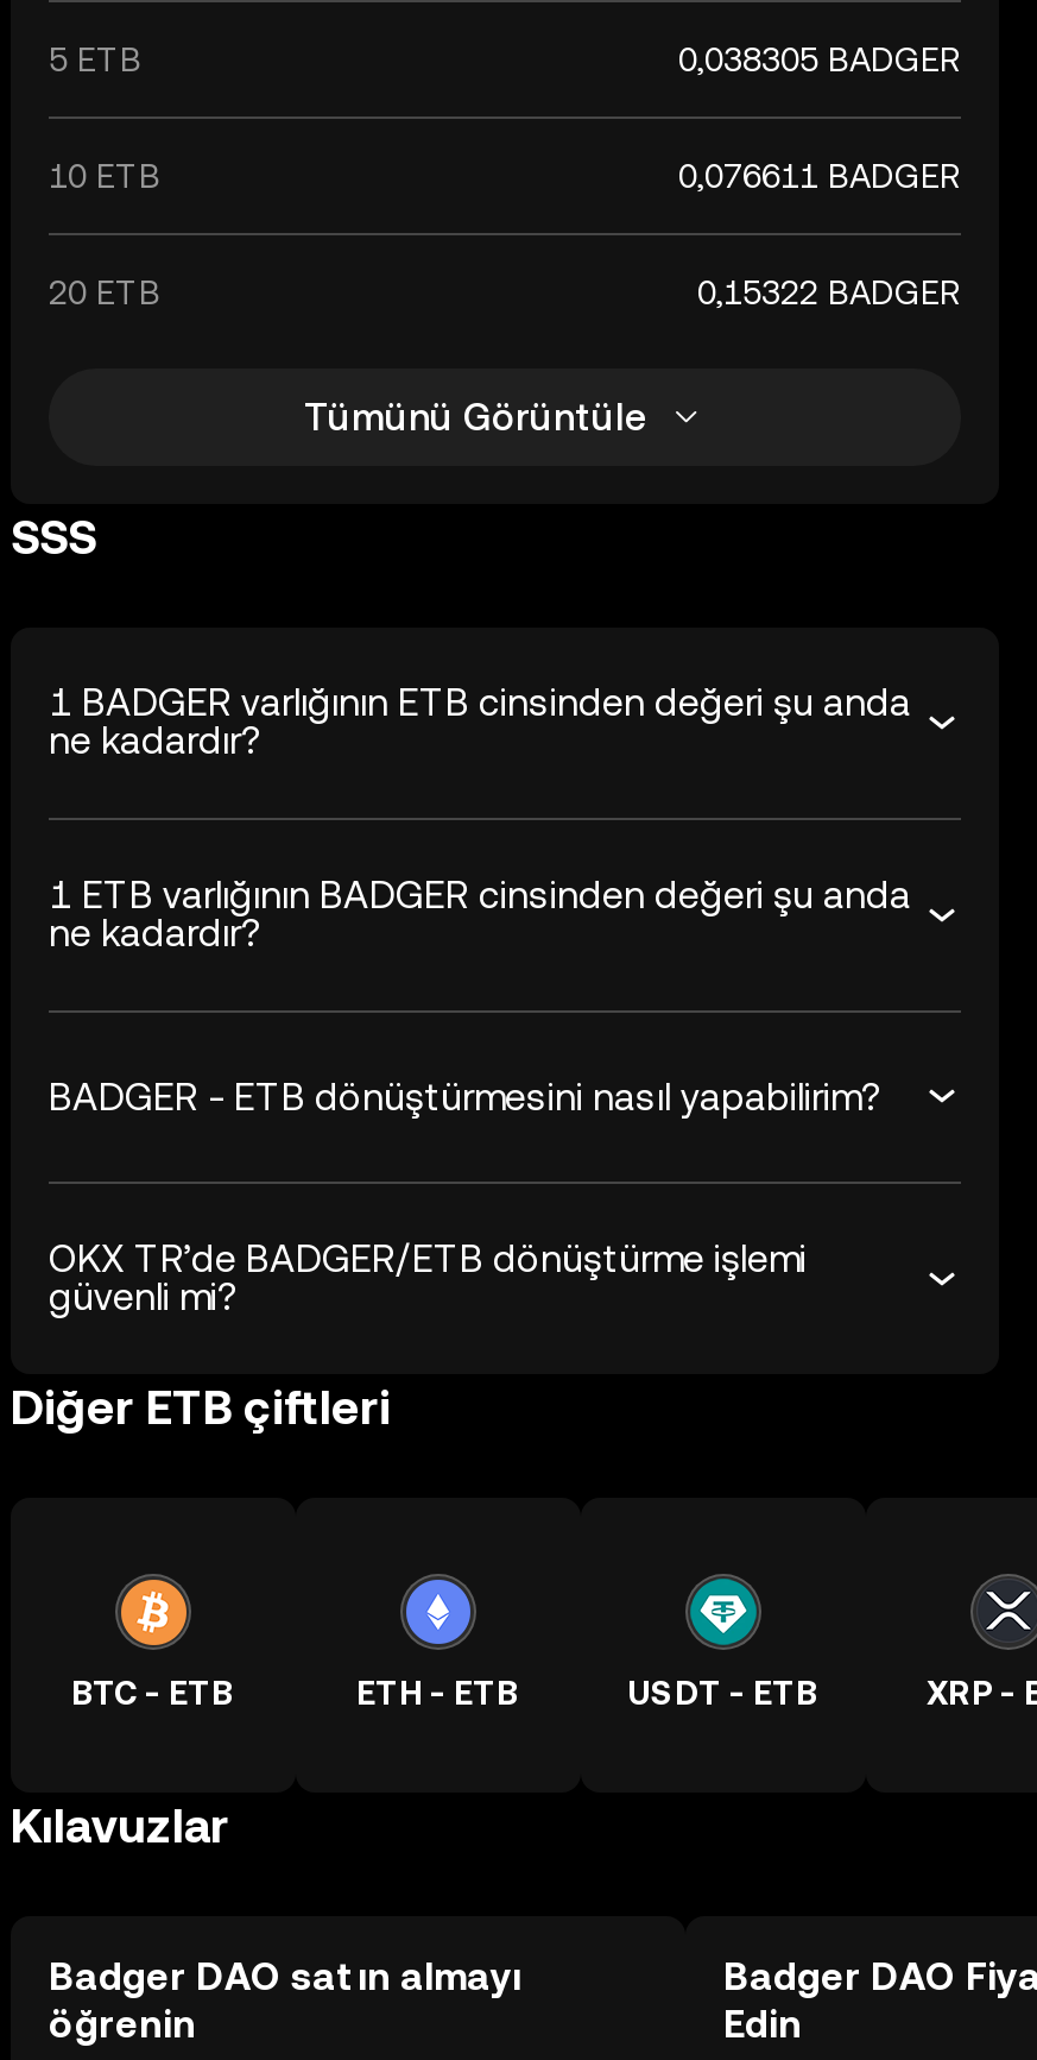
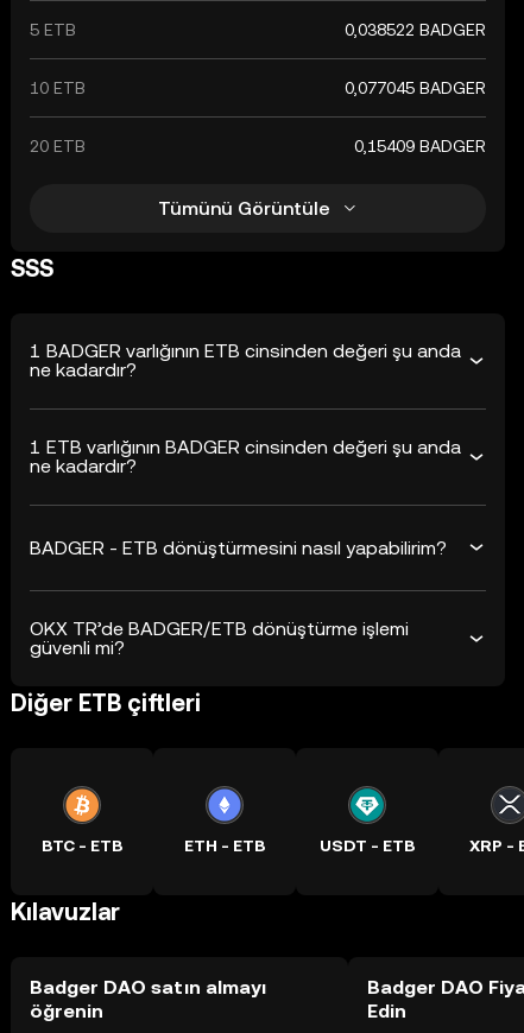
[678,40,961,78] 0,038305 BADGER -> [345,20,486,39] 0,038522 BADGER
[678,157,961,195] 0,076611 BADGER -> [345,78,486,97] 0,077045 BADGER
[697,273,961,311] 0,15322 BADGER -> [354,137,486,156] 0,15409 BADGER

